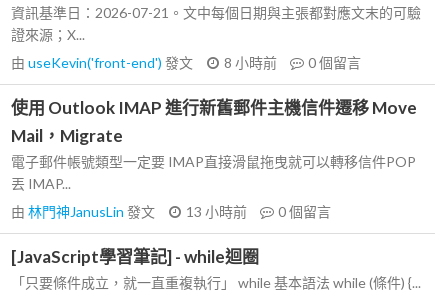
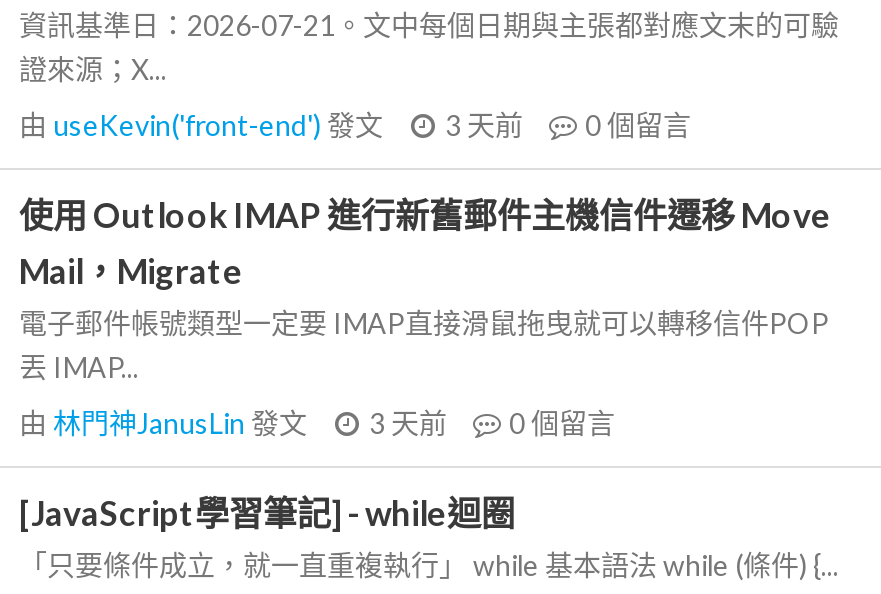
[11,54,361,71] 由useKevin('front-end')發文 8 小時前 0個留言 -> [19,108,691,142] 由useKevin('front-end')發文 3 天前 0個留言
[11,203,331,220] 由林門神JanusLin發文 13 小時前 0個留言 -> [19,406,615,440] 由林門神JanusLin發文 3 天前 0個留言

